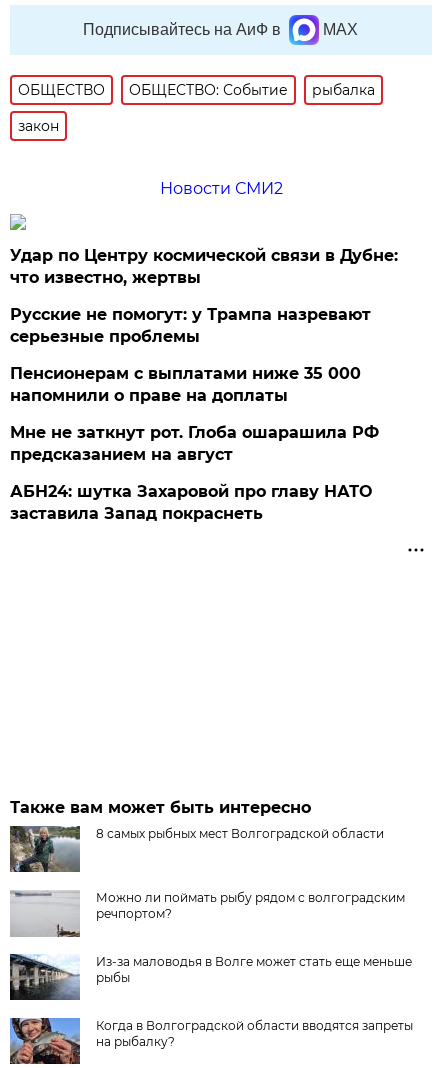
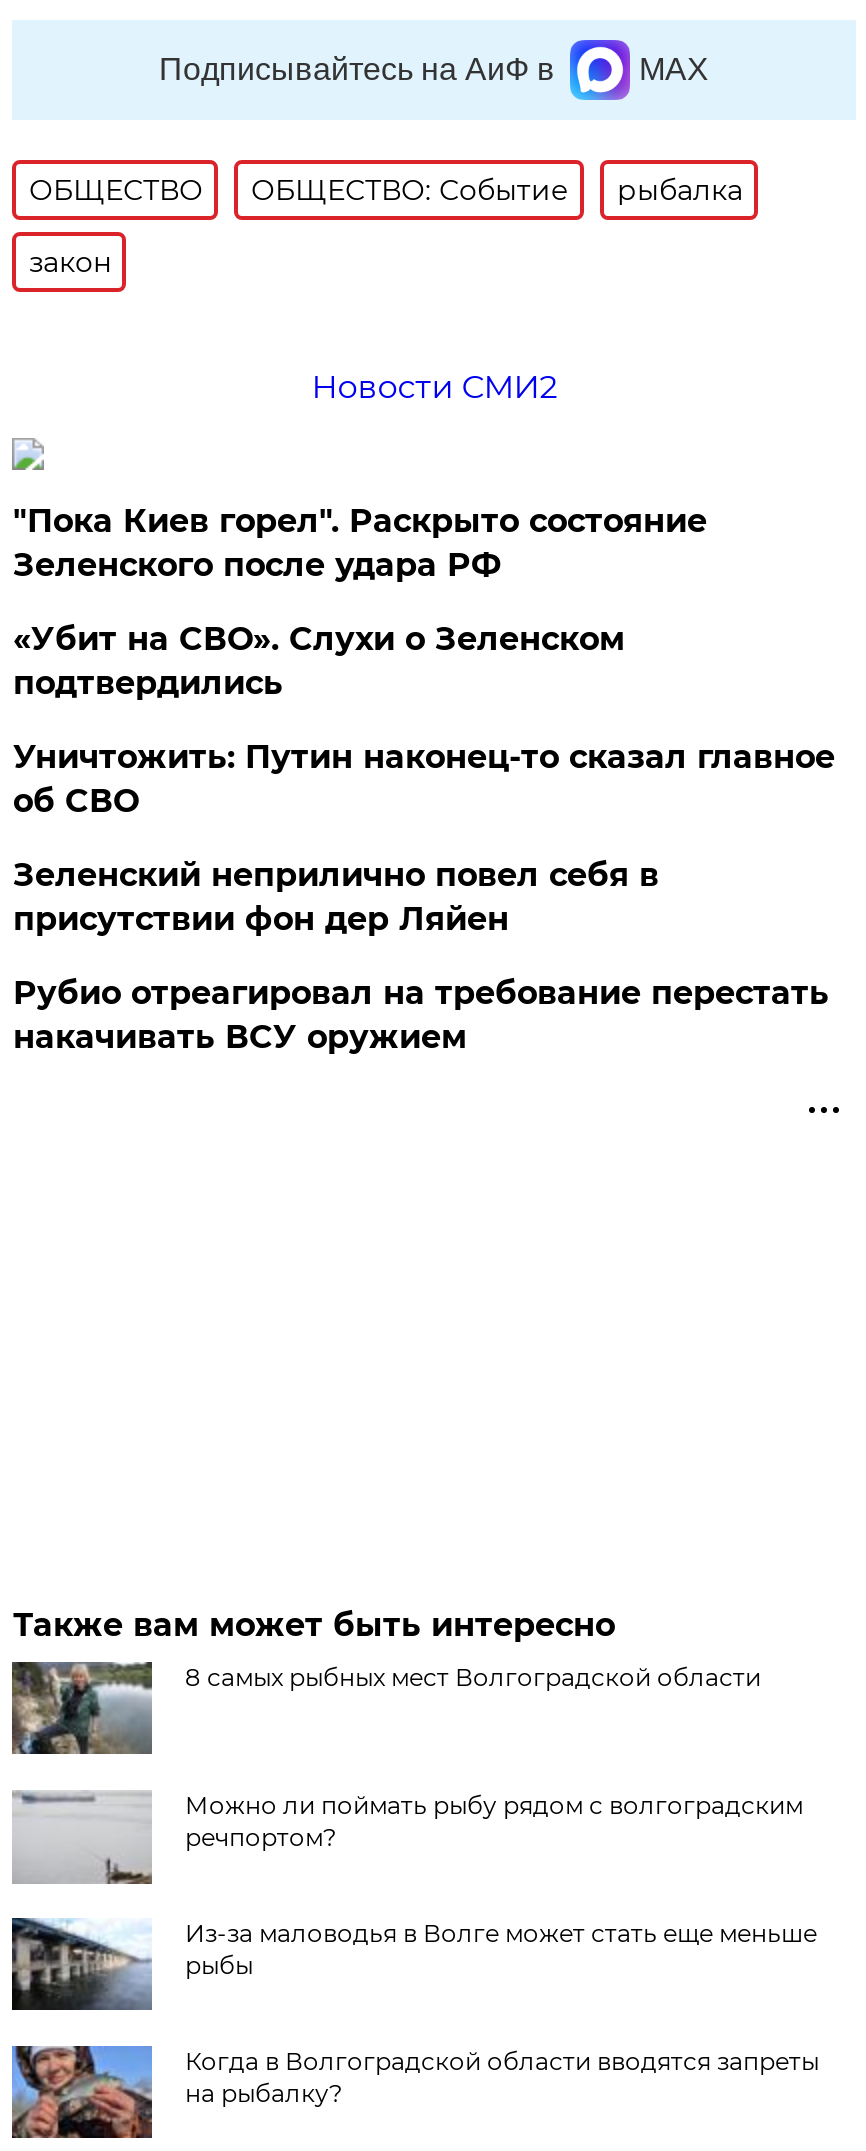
[10,246,398,287] Удар по Центру космической связи в Дубне: | что известно, жертвы -> [13,502,707,584] "Пока Киев горел". Раскрыто состояние | Зеленского после удара РФ
[10,305,371,346] Русские не помогут: у Трампа назревают | серьезные проблемы -> [13,620,625,702] «Убит на СВО». Слухи о Зеленском | подтвердились
[10,364,361,405] Пенсионерам с выплатами ниже 35 000 | напомнили о праве на доплаты -> [13,738,835,820] Уничтожить: Путин наконец-то сказал главное | об СВО
[10,423,379,464] Мне не заткнут рот. Глоба ошарашила РФ | предсказанием на август -> [13,856,659,938] Зеленский неприлично повел cебя в | присутствии фон дер Ляйен
[10,482,372,523] АБН24: шутка Захаровой про главу НАТО | заставила Запад покраснеть -> [13,974,829,1056] Рубио отреагировал на требование перестать | накачивать ВСУ оружием

